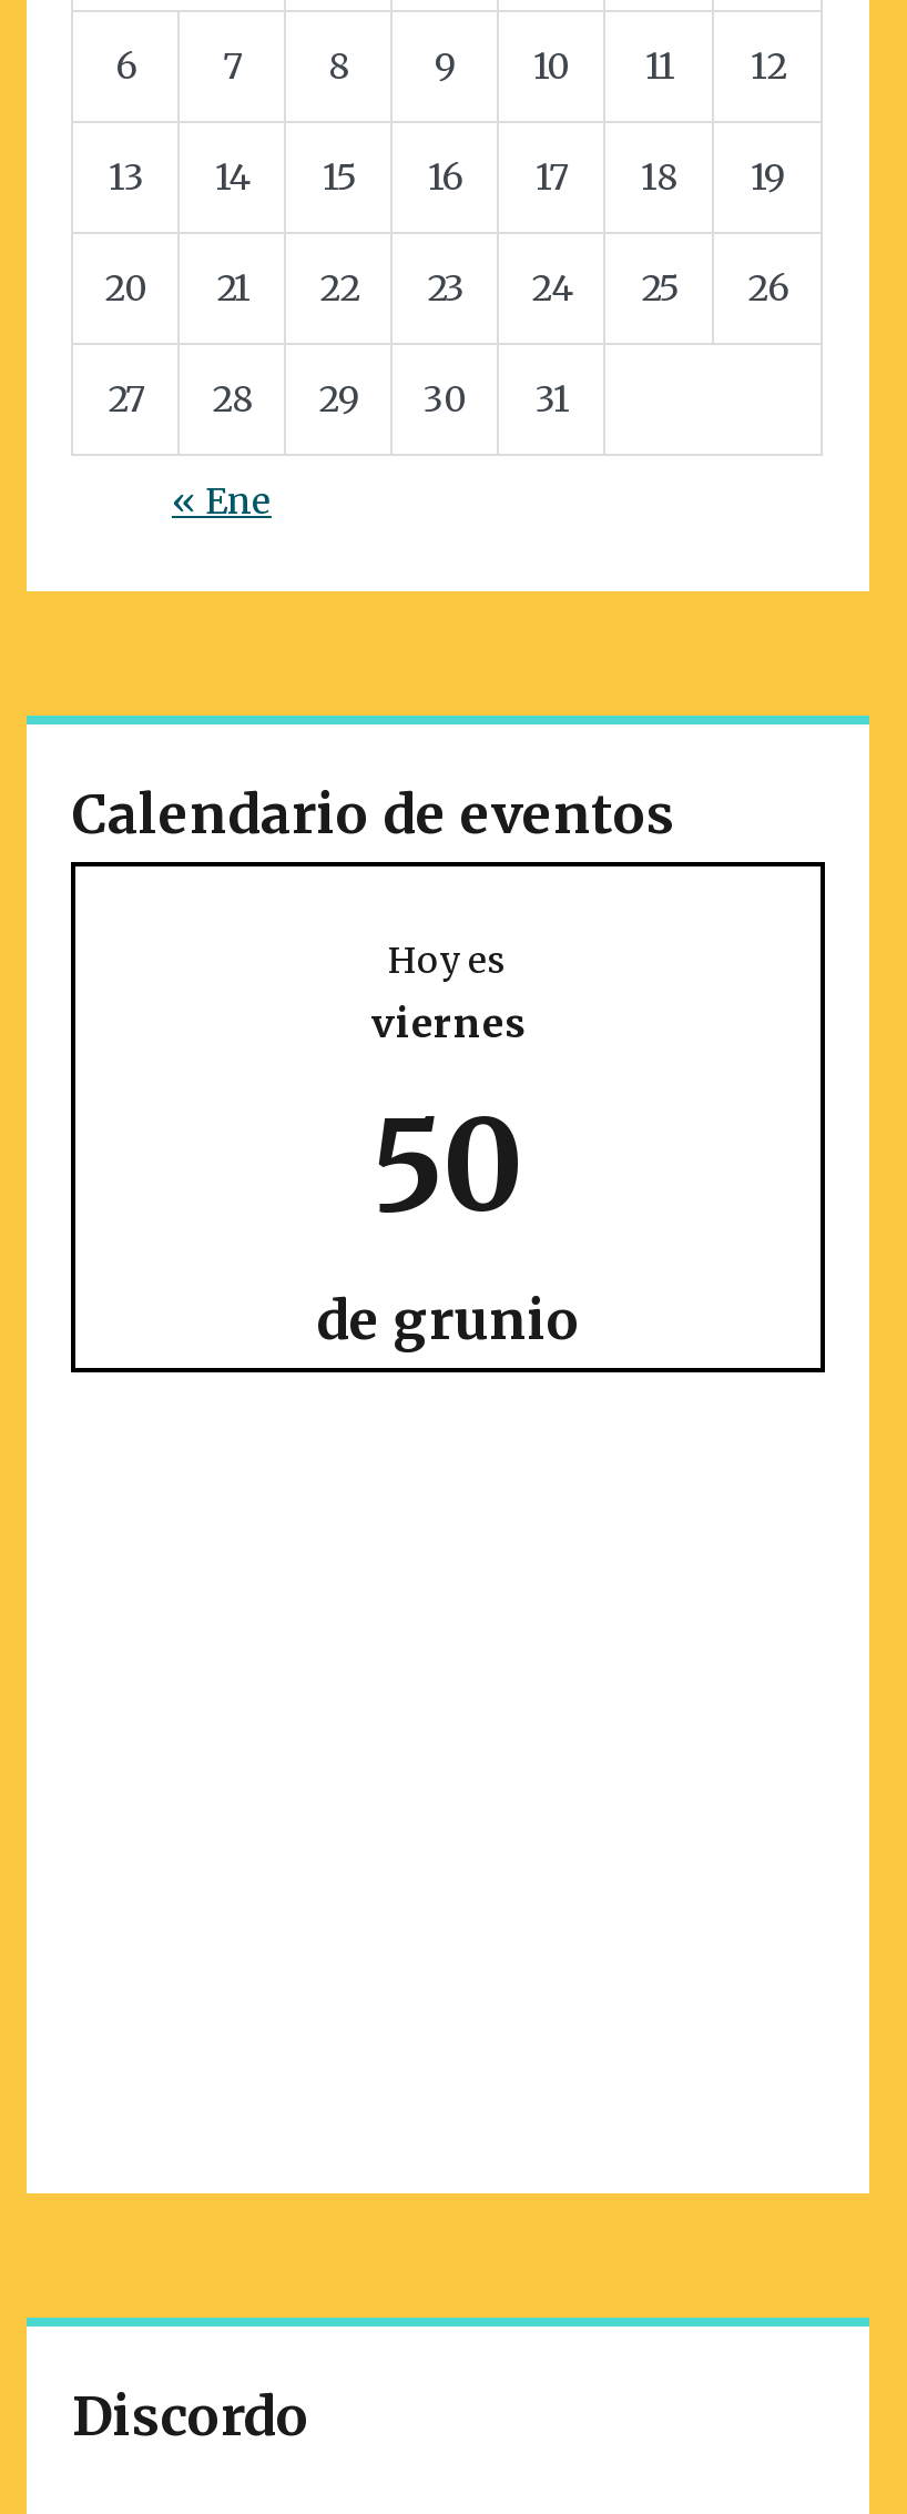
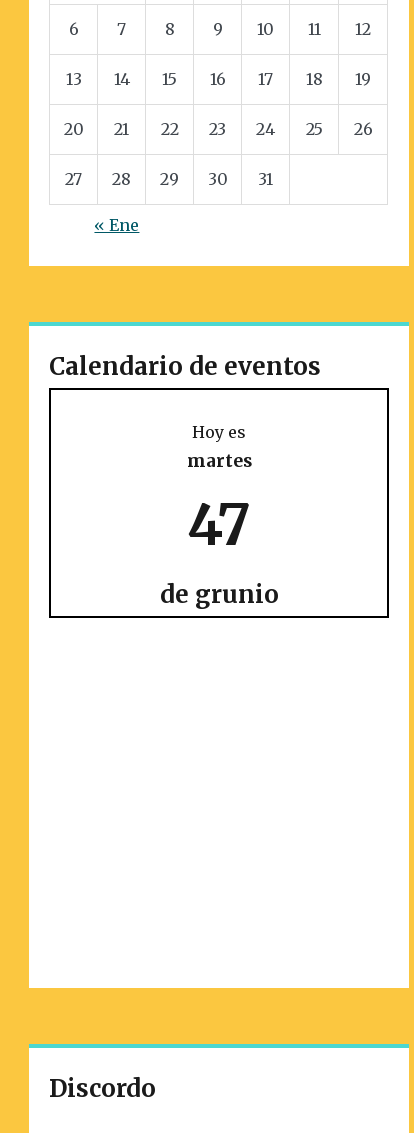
[371,999,524,1243] viernes | 50 -> [186,450,251,560] martes | 47

